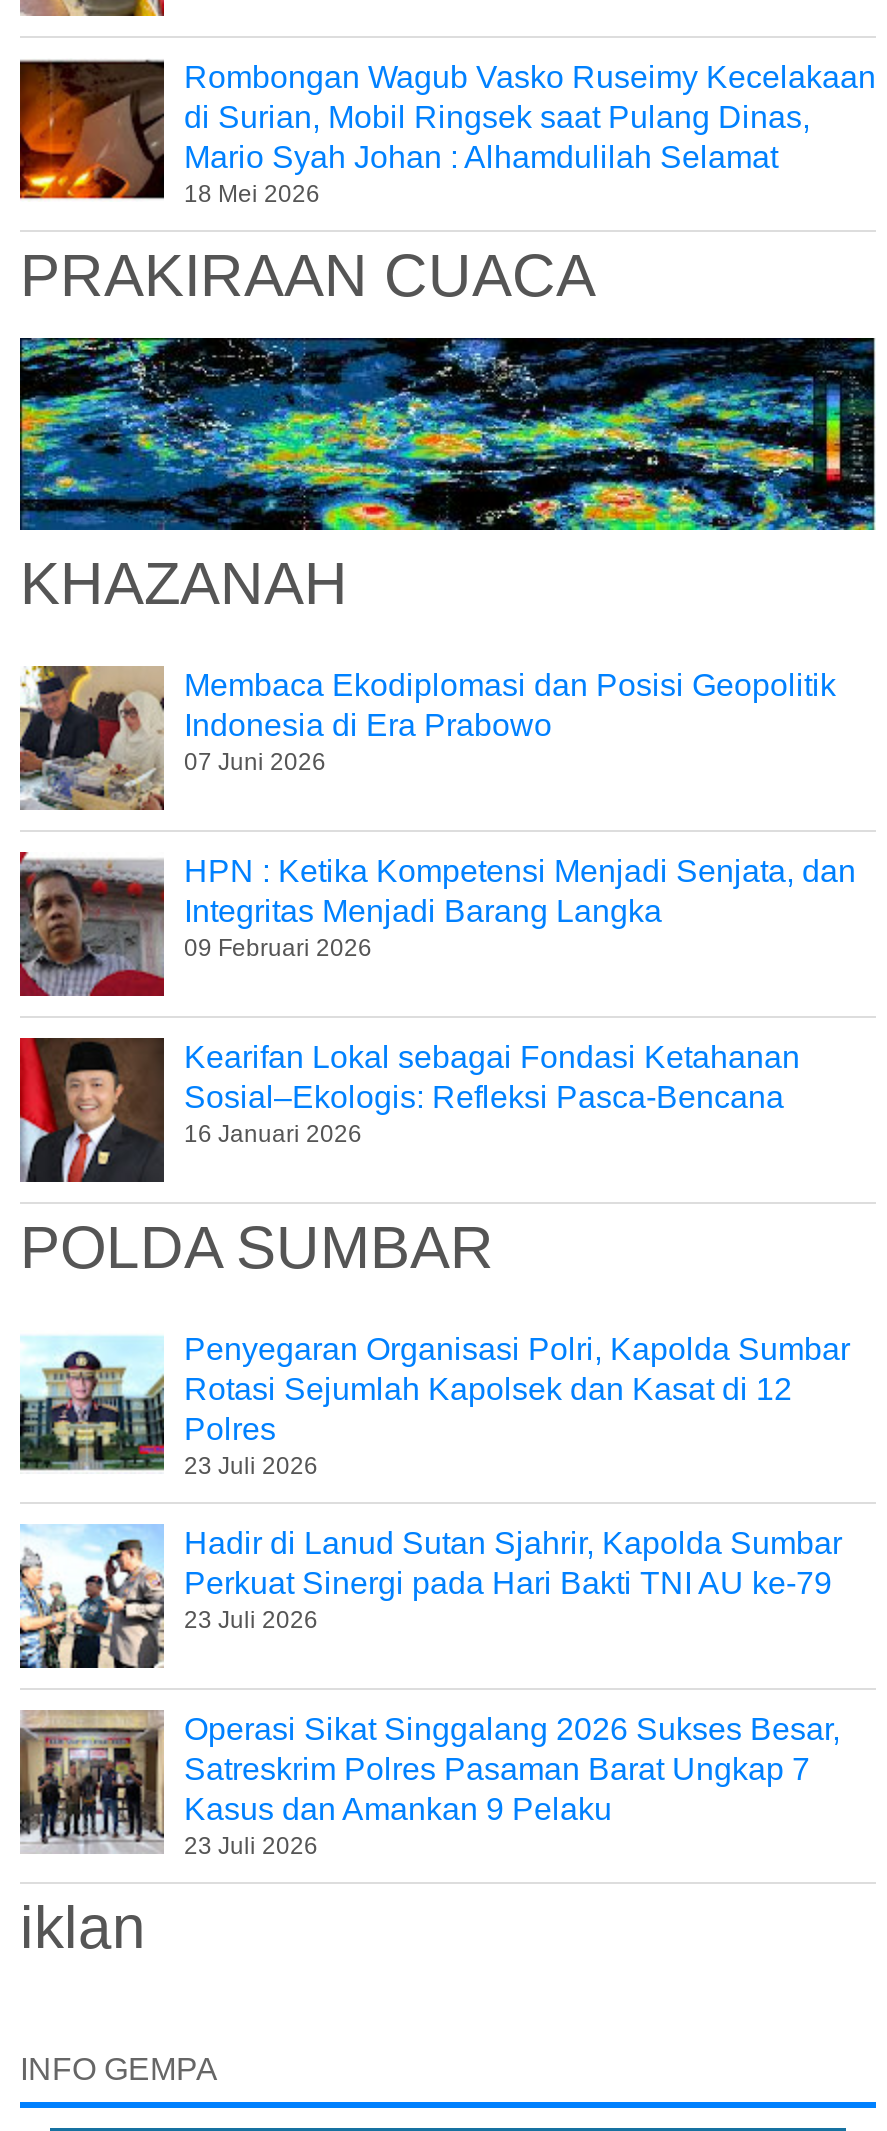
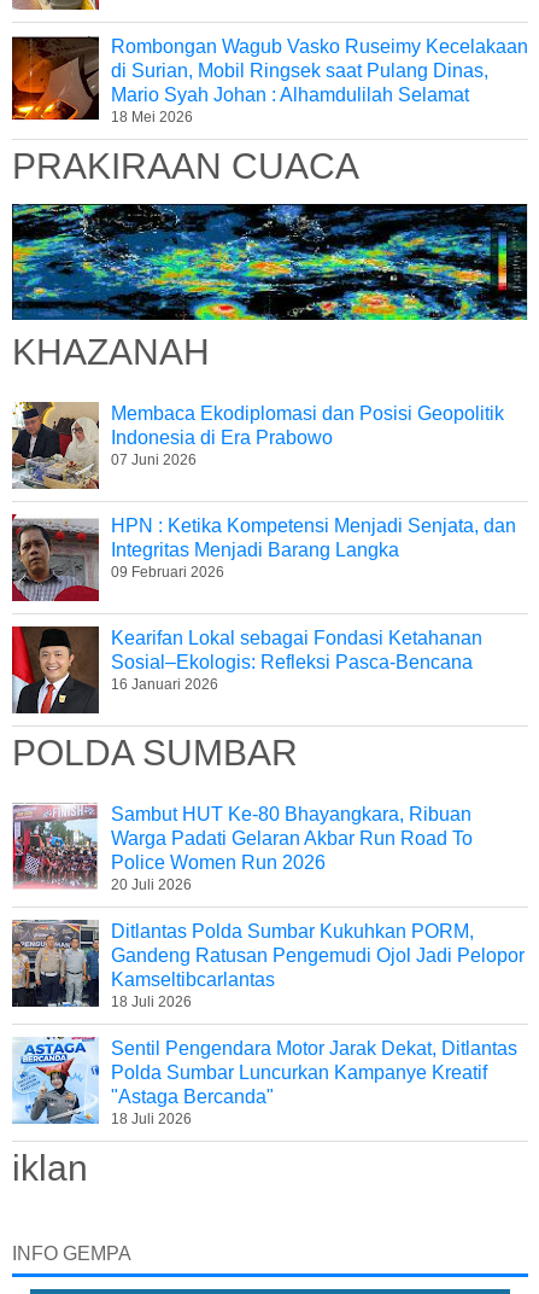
[18,1331,850,1479] [image] | Penyegaran Organisasi Polri, Kapolda Sumbar | Rotasi Sejumlah Kapolsek dan Kasat di 12 | Polres | 23 Juli 2026 -> [12,803,473,893] [image] | Sambut HUT Ke-80 Bhayangkara, Ribuan | Warga Padati Gelaran Akbar Run Road To | Police Women Run 2026 | 20 Juli 2026
[20,1524,842,1670] [image] | Hadir di Lanud Sutan Sjahrir, Kapolda Sumbar | Perkuat Sinergi pada Hari Bakti TNI AU ke-79 | 23 Juli 2026 -> [11,919,525,1010] [image] | Ditlantas Polda Sumbar Kukuhkan PORM, | Gandeng Ratusan Pengemudi Ojol Jadi Pelopor | Kamseltibcarlantas | 18 Juli 2026
[18,1708,840,1859] [image] | Operasi Sikat Singgalang 2026 Sukses Besar, | Satreskrim Polres Pasaman Barat Ungkap 7 | Kasus dan Amankan 9 Pelaku | 23 Juli 2026 -> [12,1037,517,1127] [image] | Sentil Pengendara Motor Jarak Dekat, Ditlantas | Polda Sumbar Luncurkan Kampanye Kreatif | "Astaga Bercanda" | 18 Juli 2026

